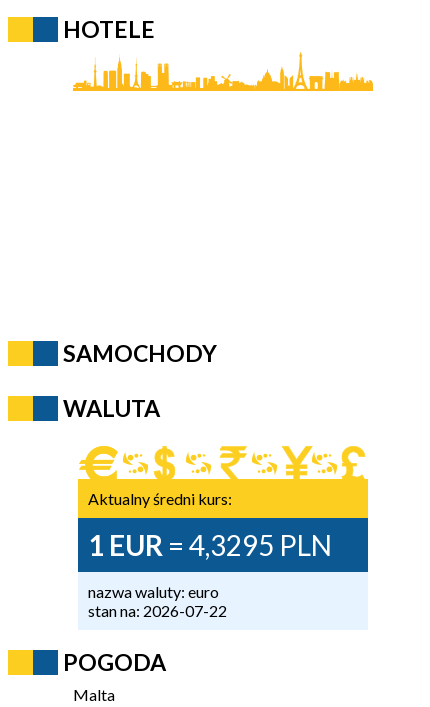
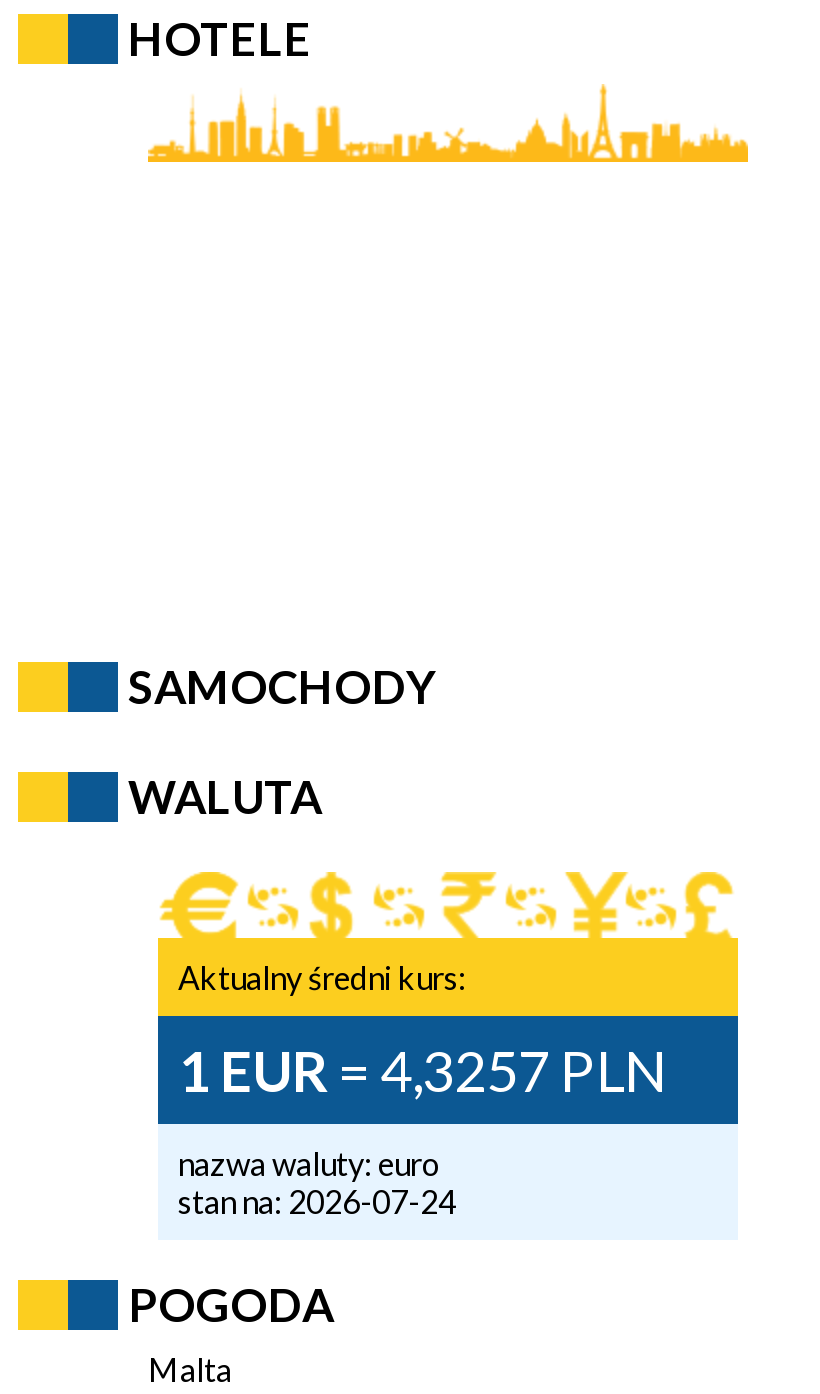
[88,528,332,562] 1 EUR = 4,3295 PLN -> [178,1036,666,1104] 1 EUR = 4,3257 PLN
[88,601,227,620] stan na: 2026-07-22 -> [178,1182,456,1220] stan na: 2026-07-24

